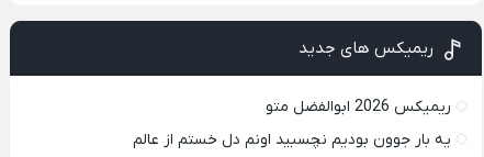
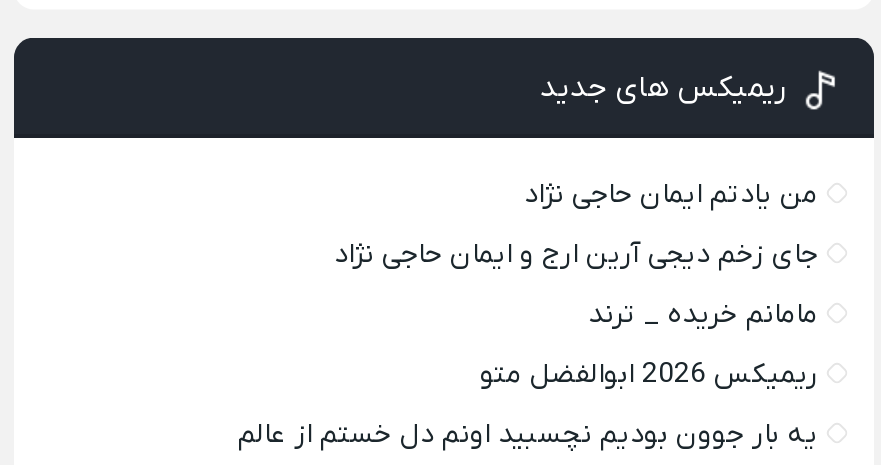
none -> [334,176,818,334] من یادتم ایمان حاجی نژاد | جای زخم دیجی آرین ارج و ایمان حاجی نژاد | مامانم خریده _ ترند

